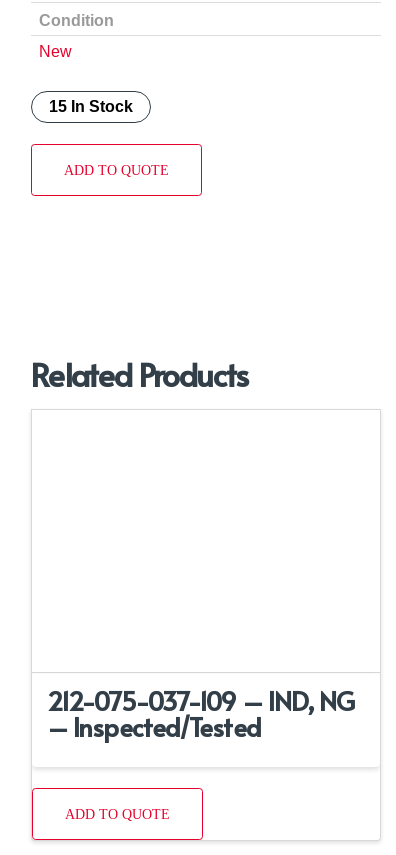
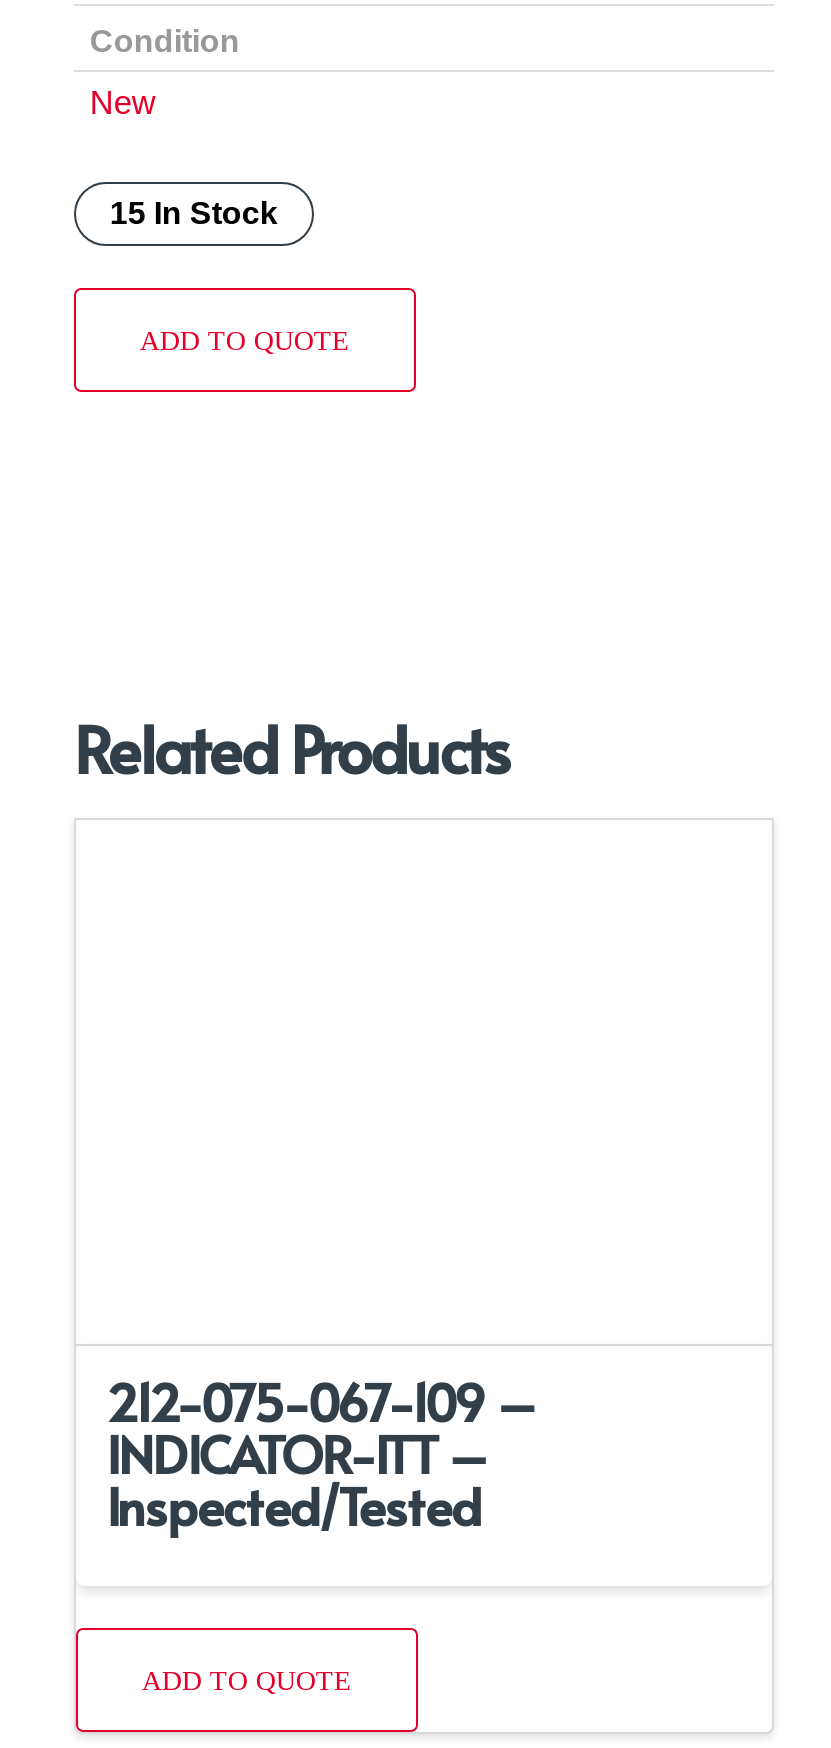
[47,682,354,743] 212-075-037-109 – IND, NG | – Inspected/Tested -> [106,1365,537,1539] 212-075-067-109 – | INDICATOR-ITT – | Inspected/Tested

